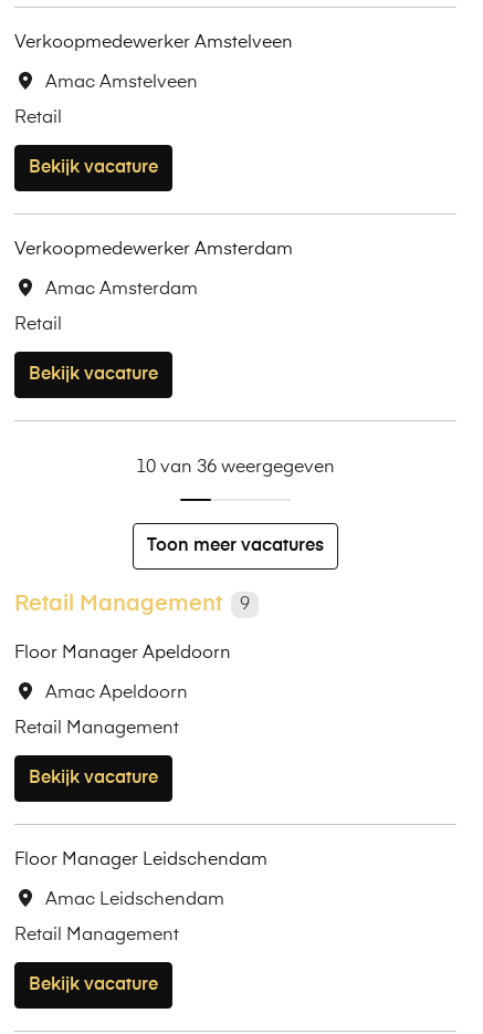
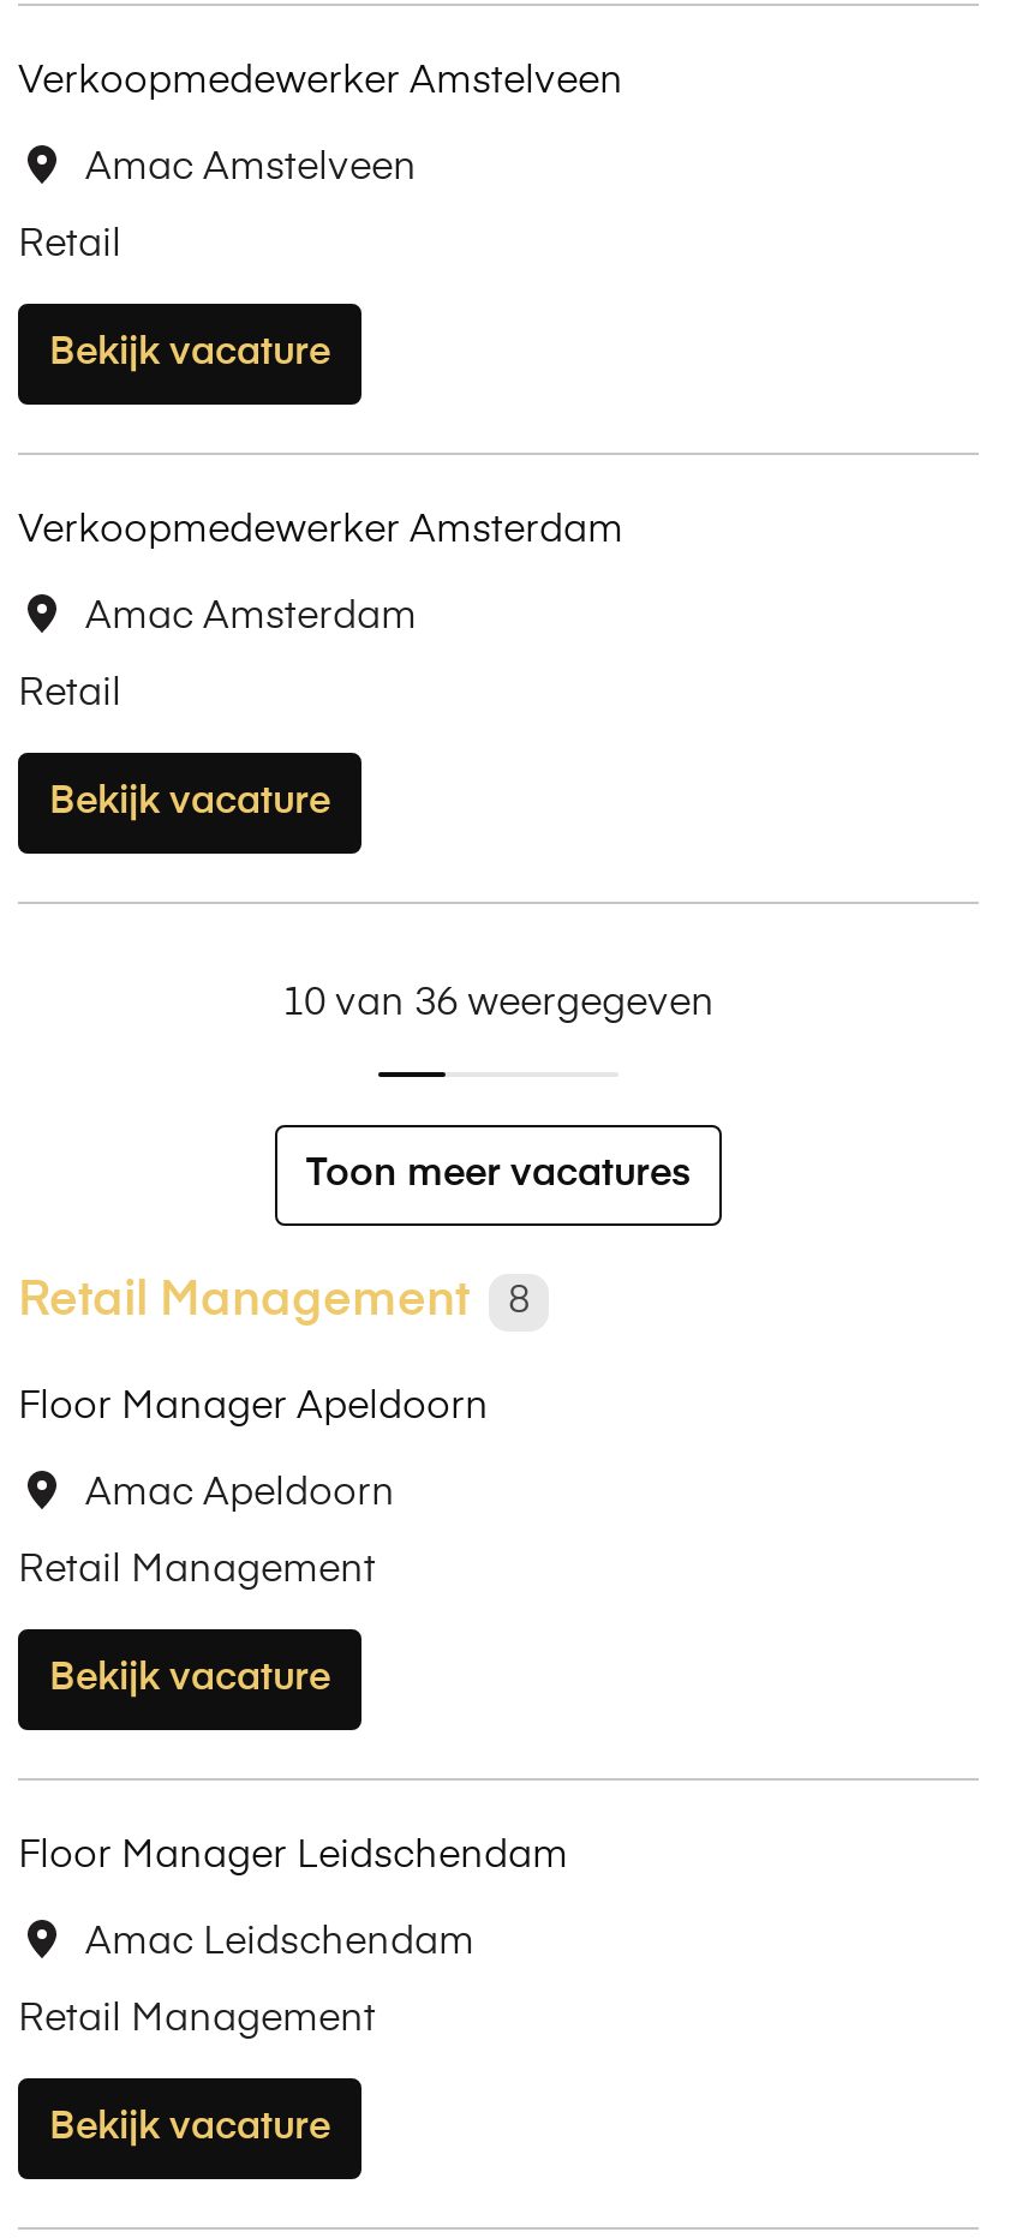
[14,593,250,616] Retail Management 9 -> [18,1277,530,1327] Retail Management 8

